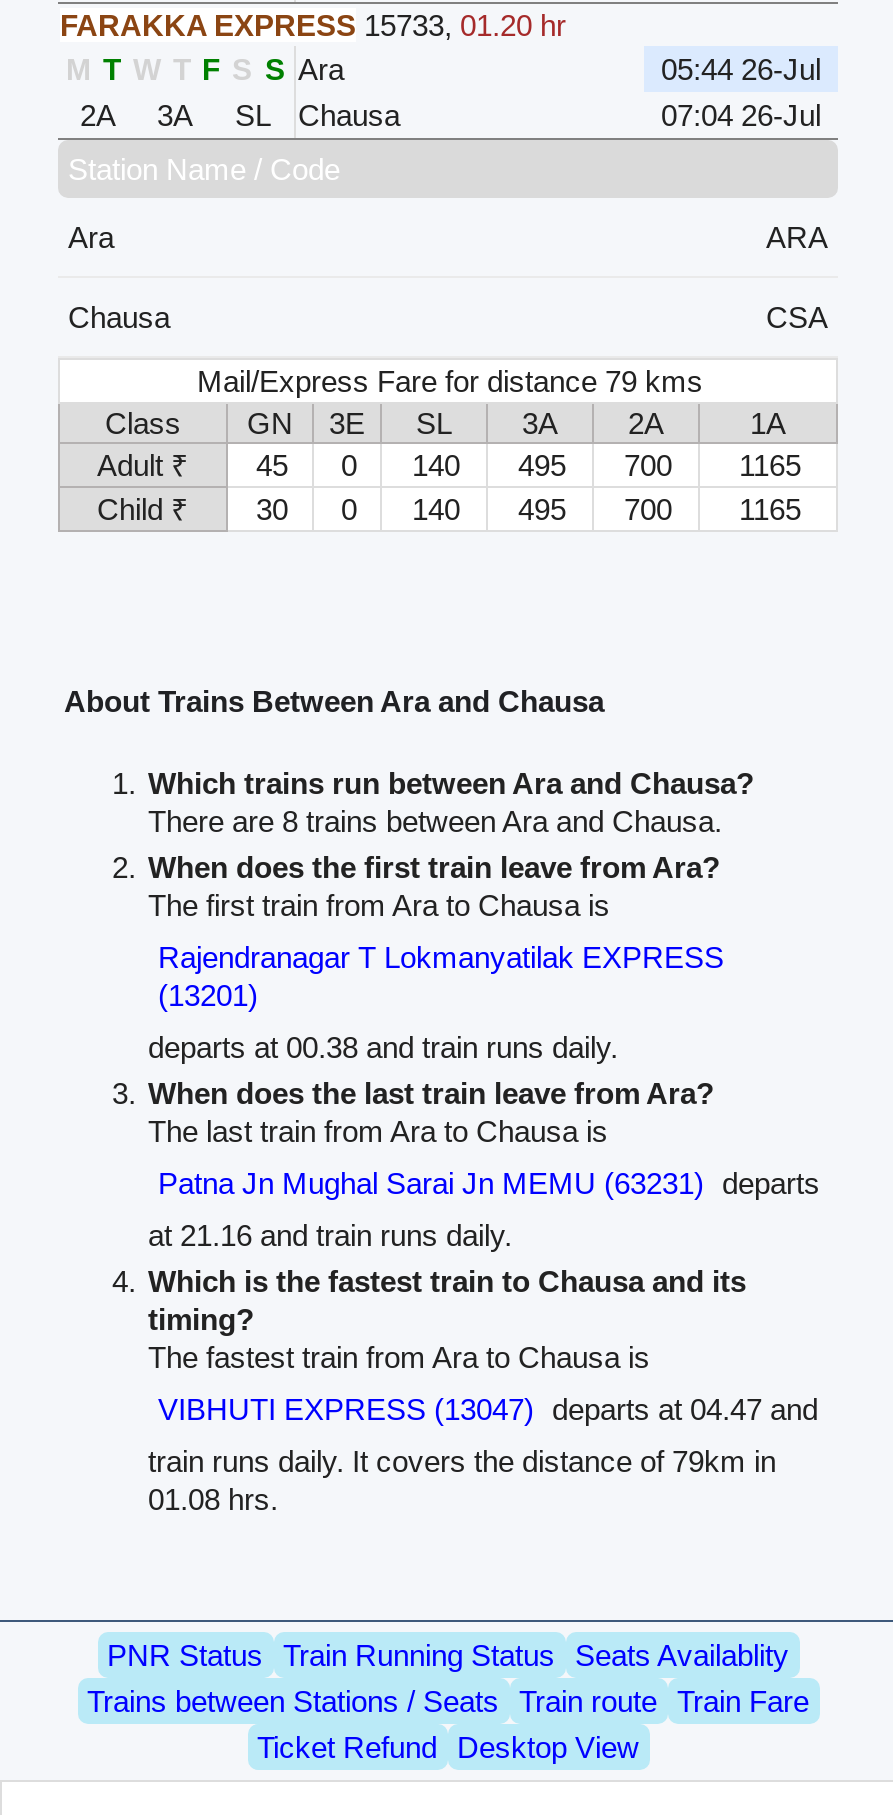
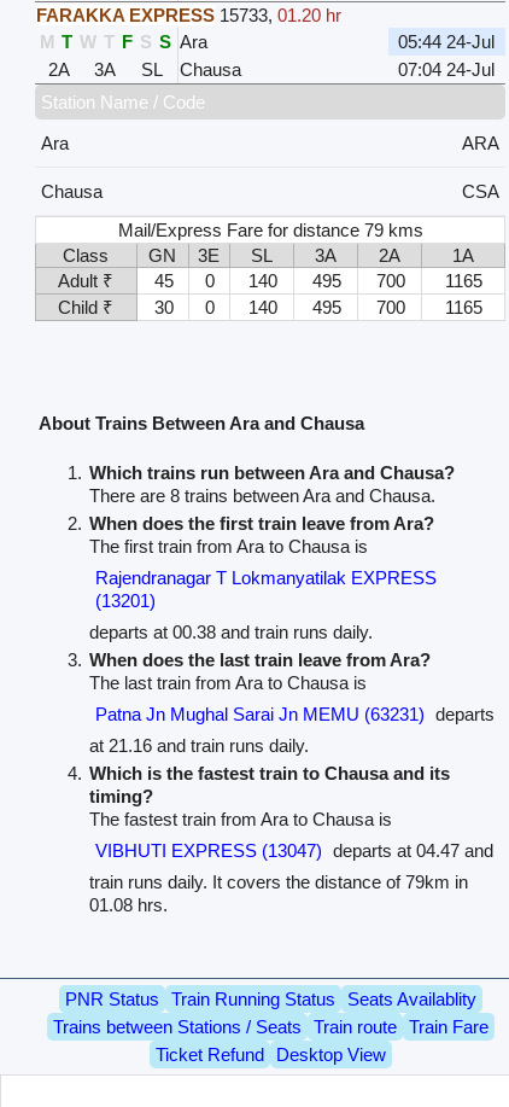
[661,52,821,86] 05:44 26-Jul -> [399,31,495,52] 05:44 24-Jul
[661,98,821,132] 07:04 26-Jul -> [399,59,495,80] 07:04 24-Jul

